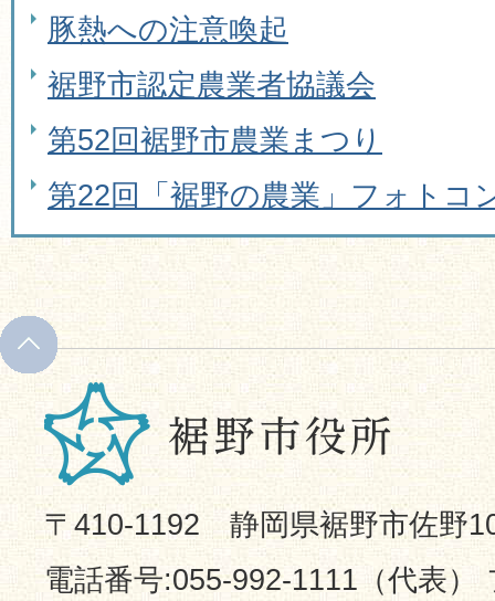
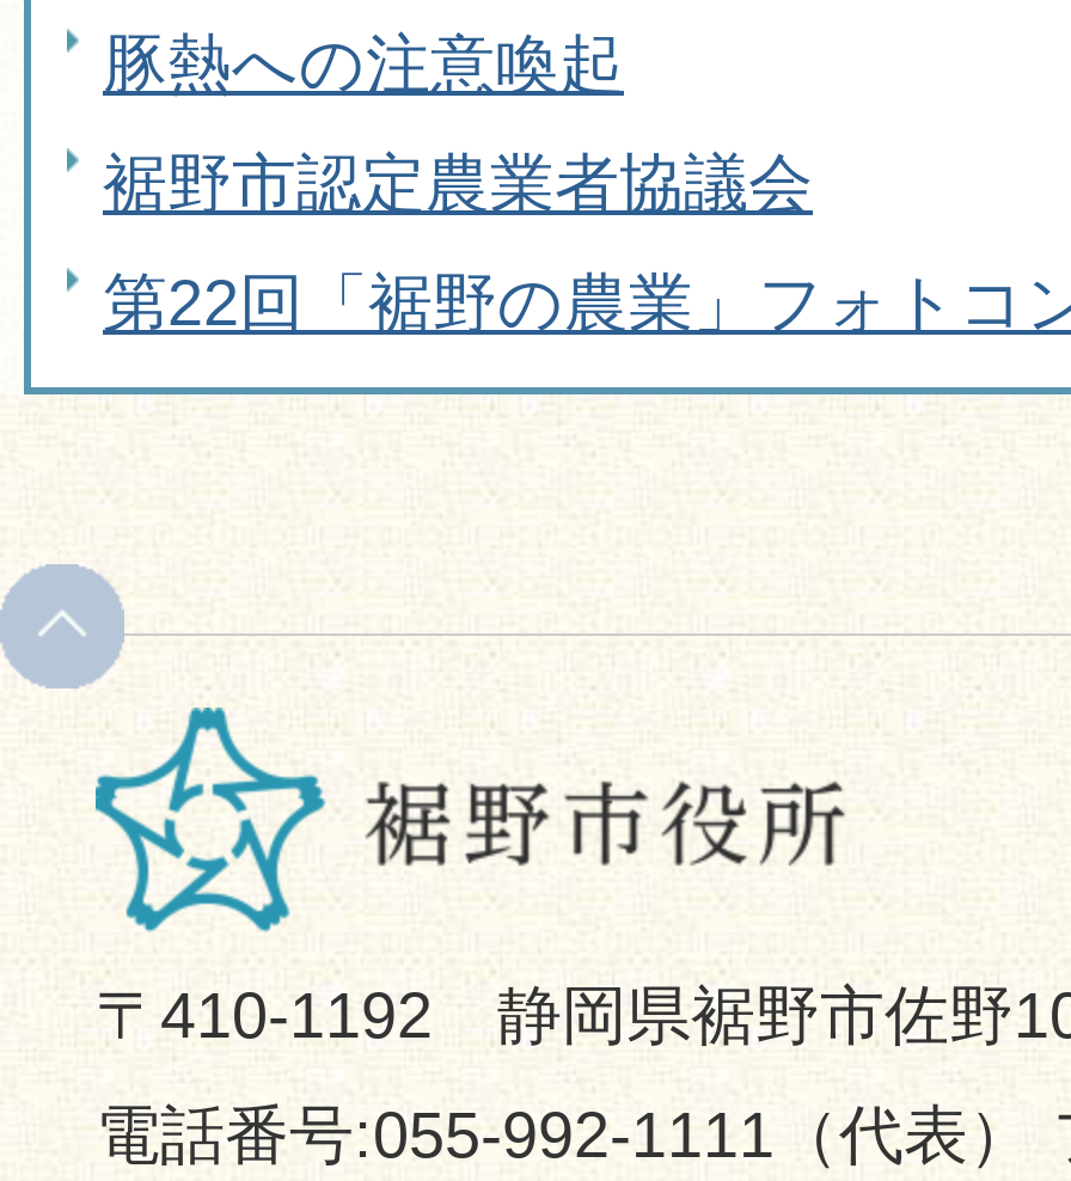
[48,122,382,156] 第52回裾野市農業まつり -> none

